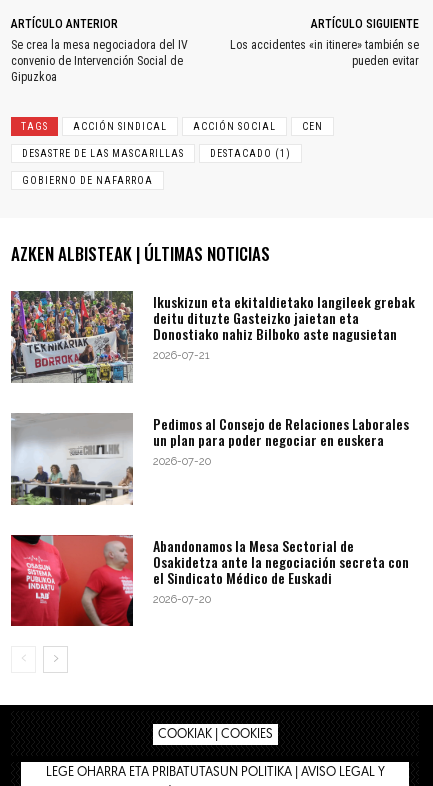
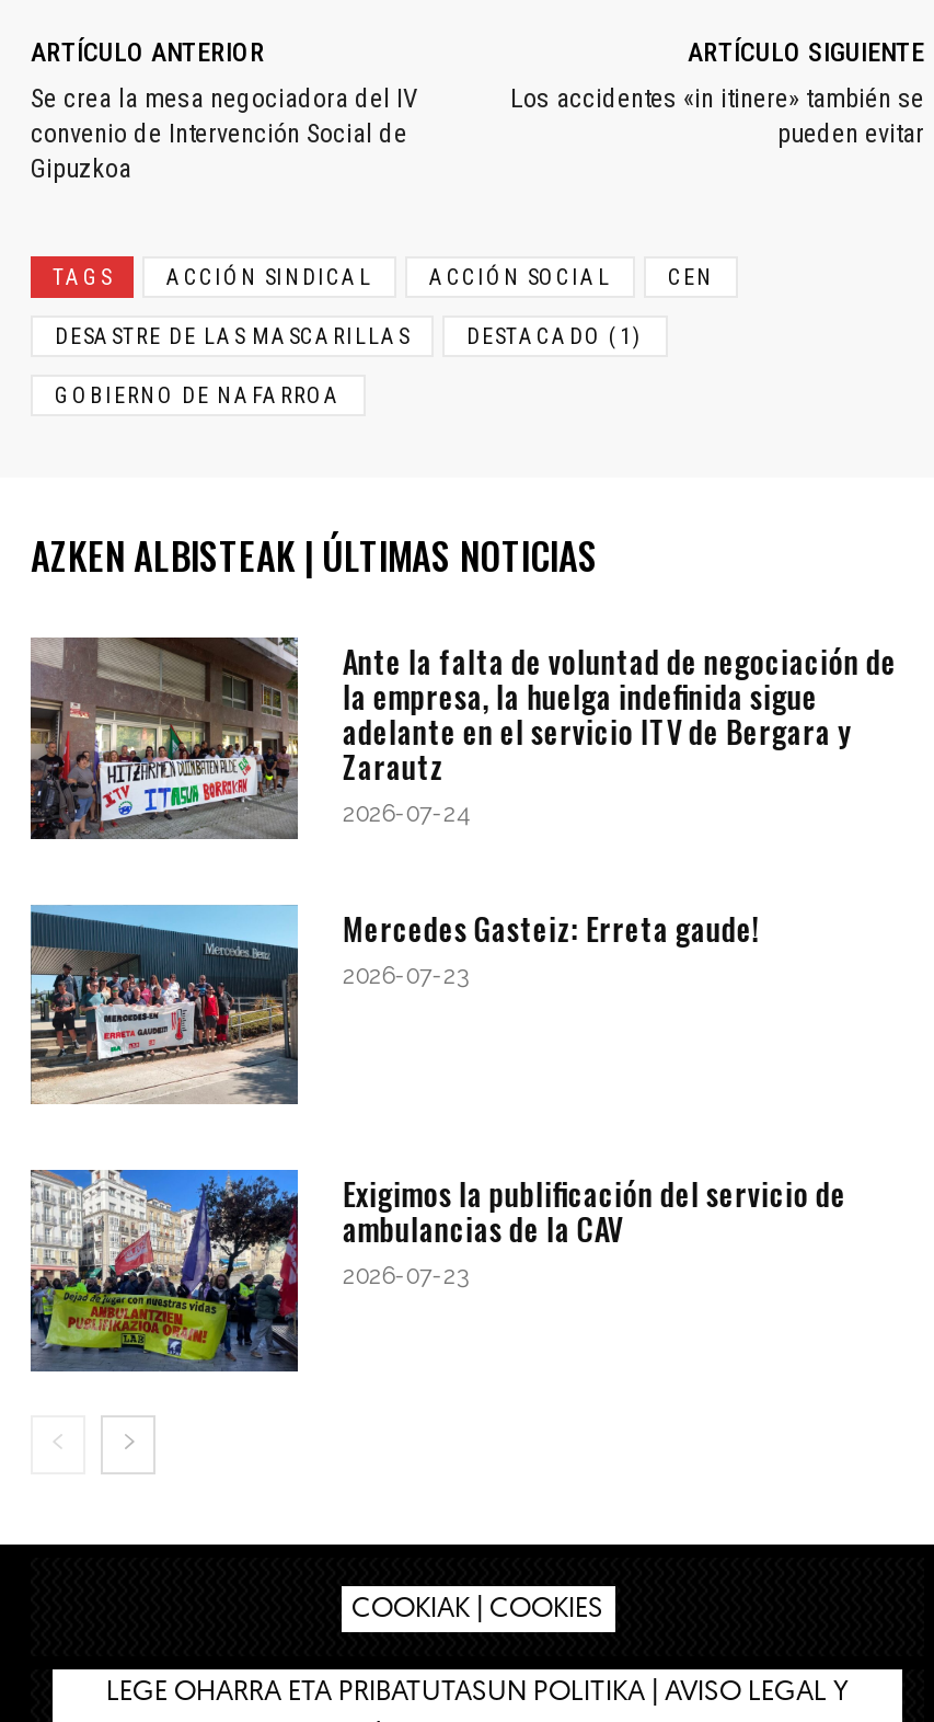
[10,291,415,382] [image] | Ikuskizun eta ekitaldietako langileek grebak | deitu dituzte Gasteizko jaietan eta | Donostiako nahiz Bilboko aste nagusietan | 2026-07-21 -> [28,635,897,839] [image] | Ante la falta de voluntad de negociación de | la empresa, la huelga indefinida sigue | adelante en el servicio ITV de Bergara y | Zarautz | 2026-07-24
[11,413,409,506] [image] | Pedimos al Consejo de Relaciones Laborales | un plan para poder negociar en euskera | 2026-07-20 -> [28,905,761,1106] [image] | Mercedes Gasteiz: Erreta gaude! | 2026-07-23
[10,534,409,627] [image] | Abandonamos la Mesa Sectorial de | Osakidetza ante la negociación secreta con | el Sindicato Médico de Euskadi | 2026-07-20 -> [28,1168,846,1374] [image] | Exigimos la publificación del servicio de | ambulancias de la CAV | 2026-07-23

